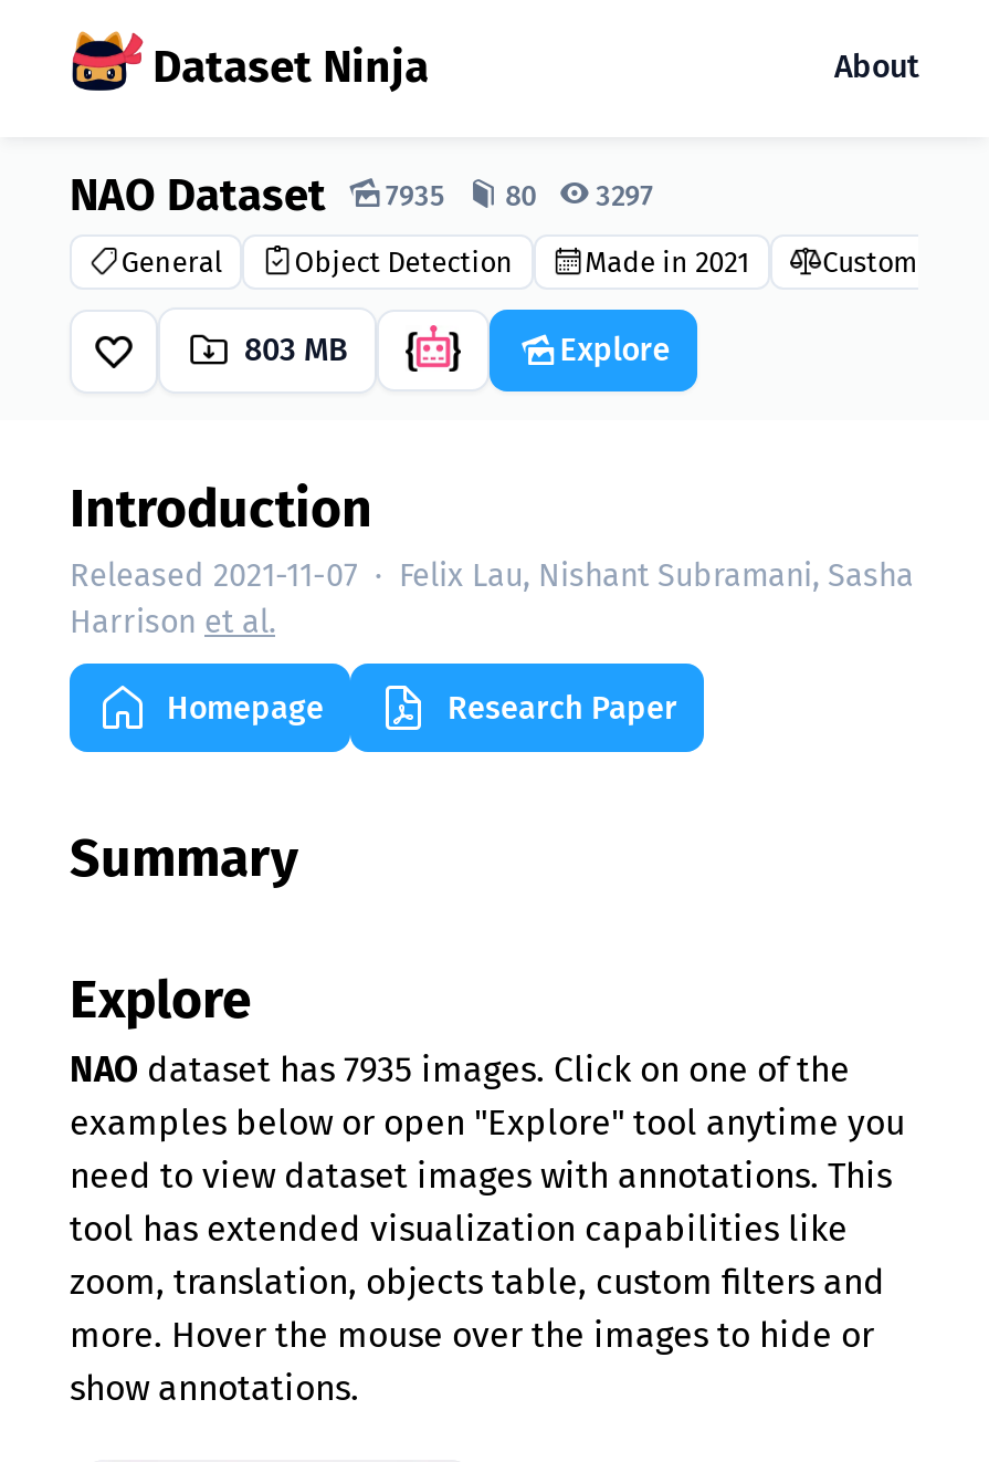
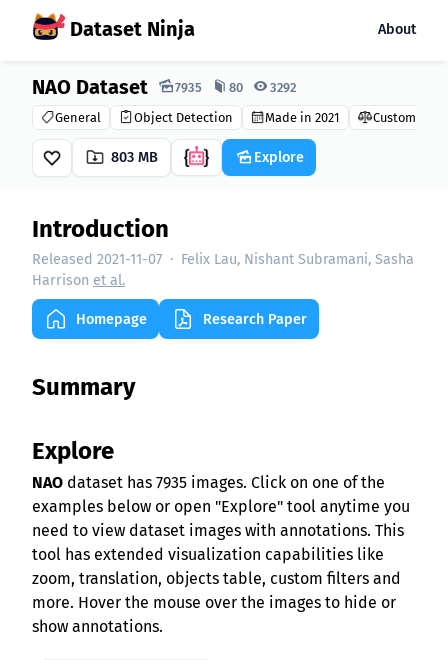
[596,178,653,211] 3297 -> [270,79,296,94] 3292

